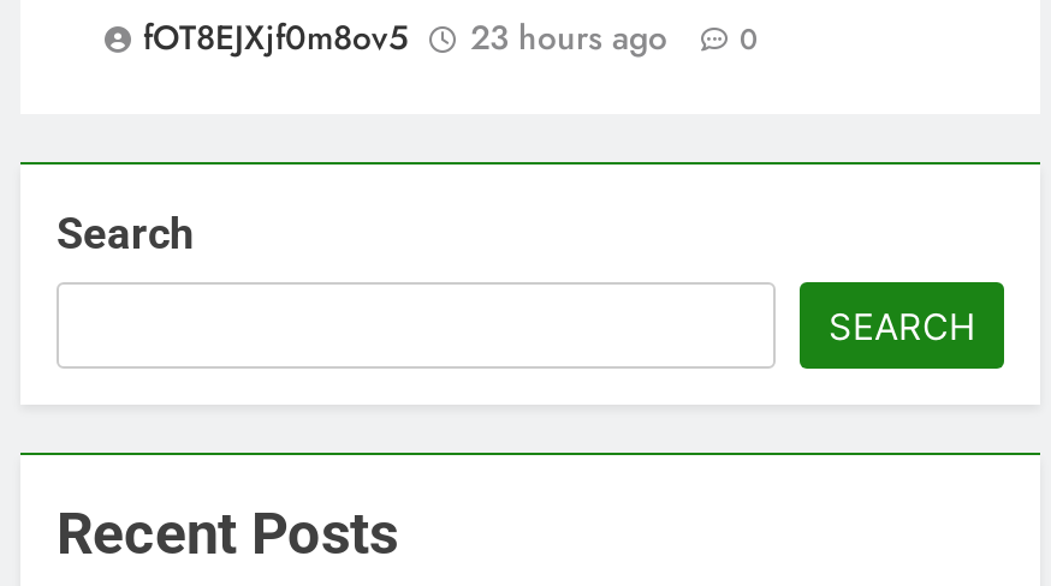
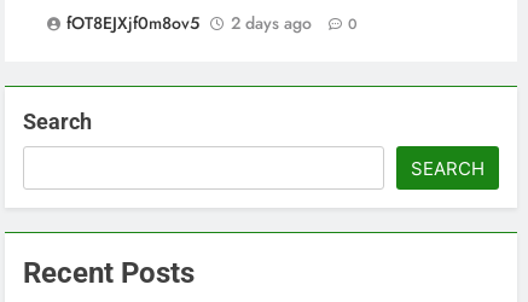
[143,13,759,61] fOT8EJXjf0m8ov5 23 hours ago 0 -> [66,11,358,35] fOT8EJXjf0m8ov5 2 days ago 0

